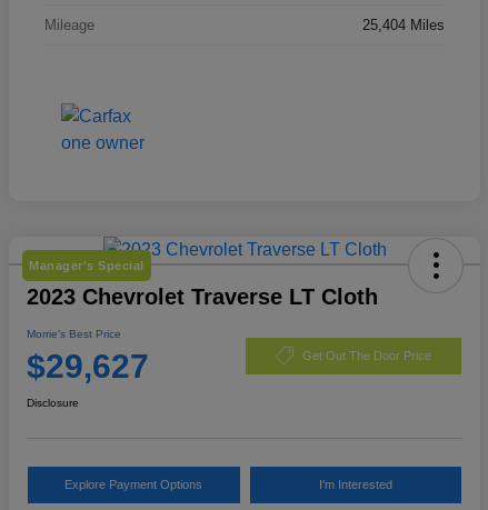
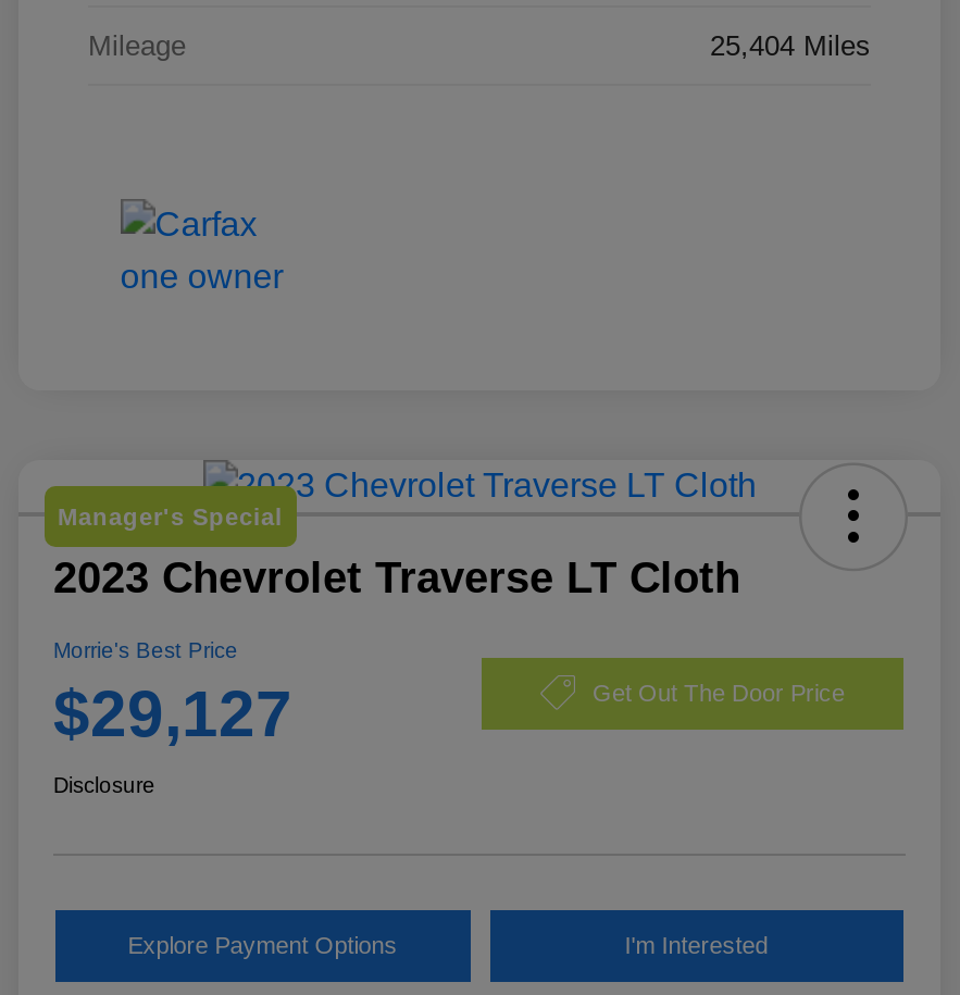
[27,348,149,385] $29,627 -> [53,678,292,750] $29,127

